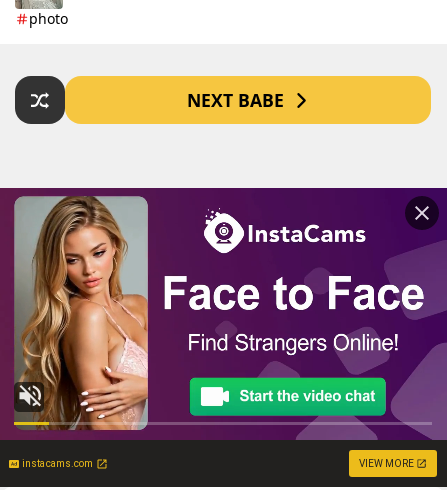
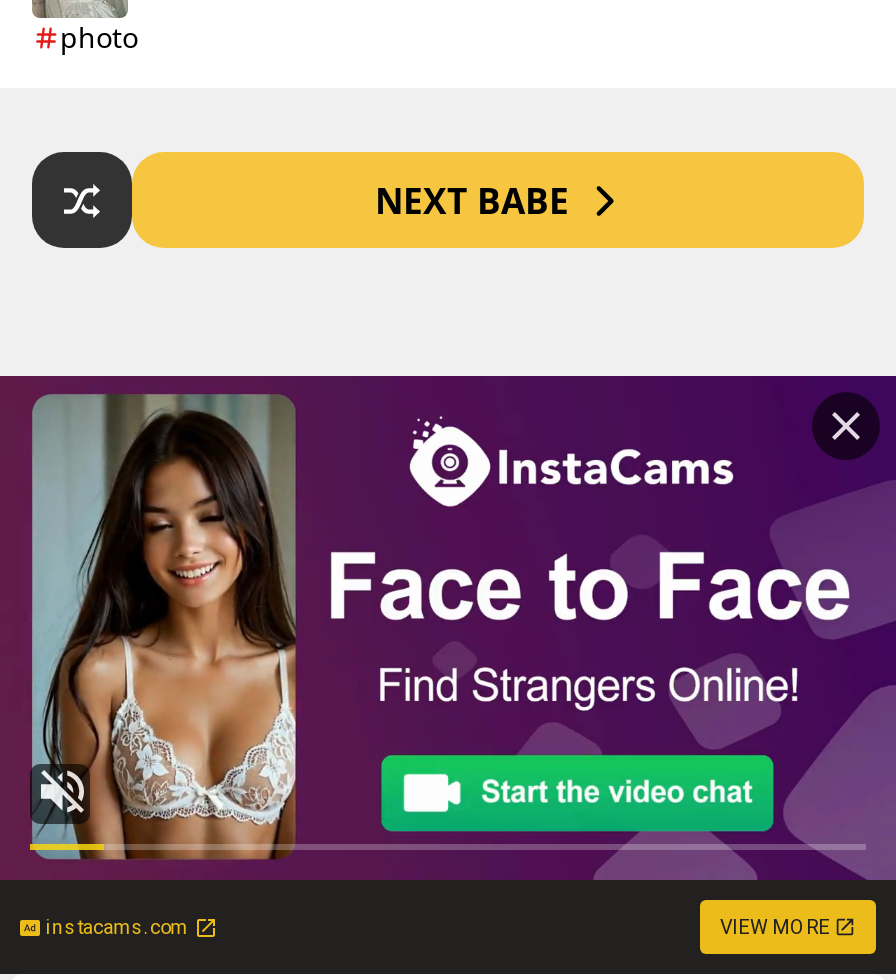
[14,195,149,431] [image] -> [32,392,298,860] [image]

